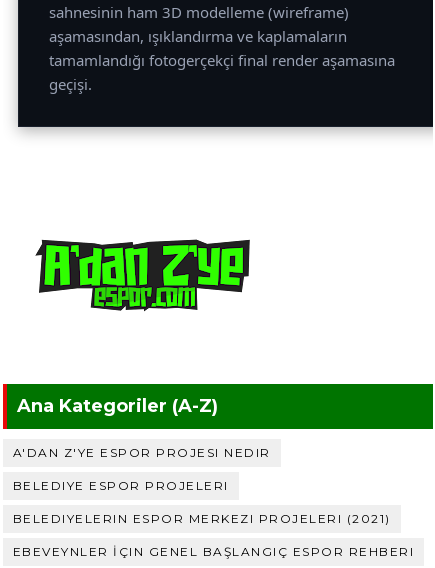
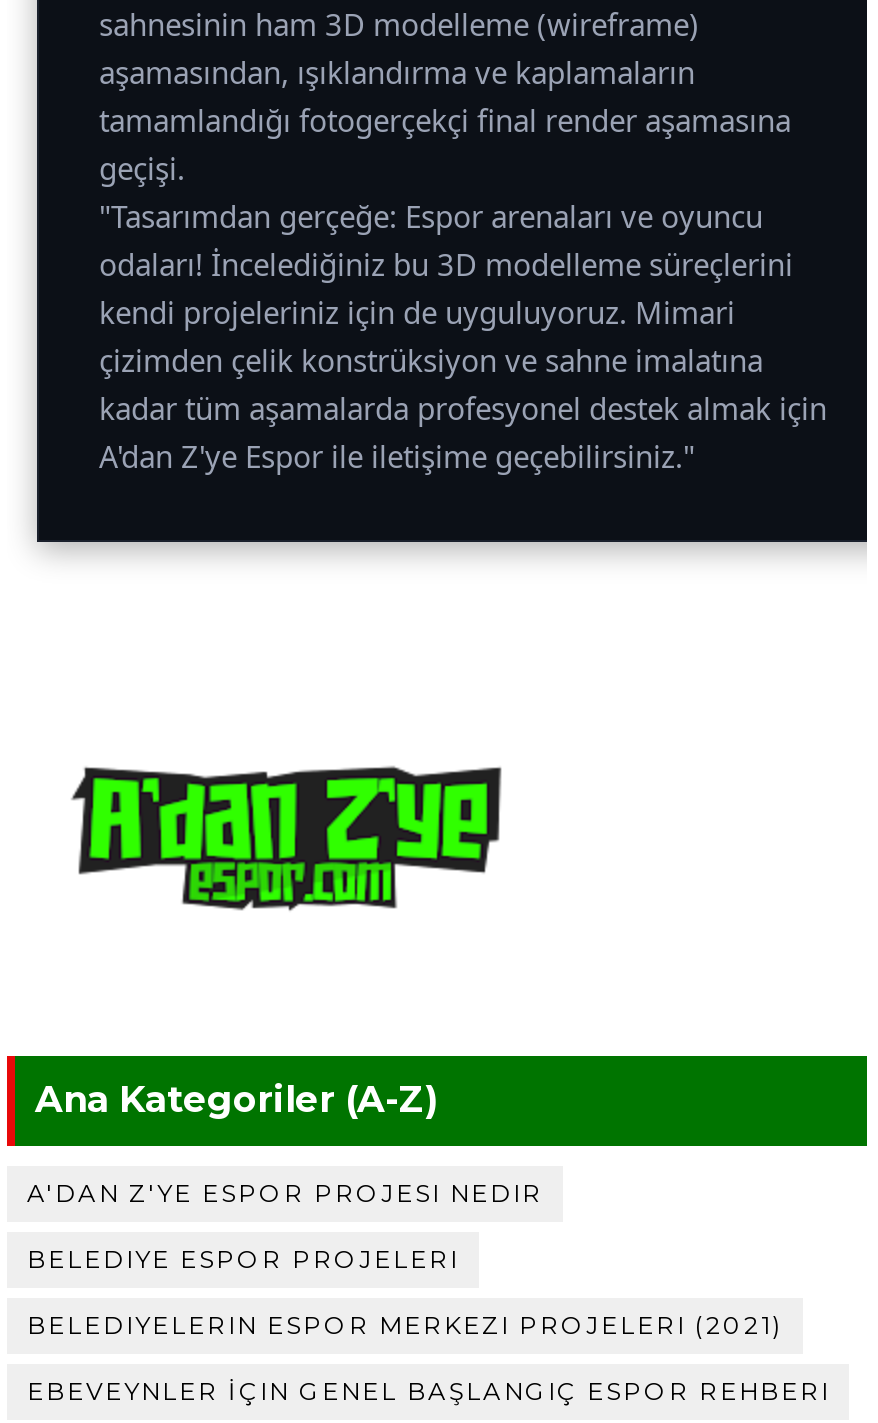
none -> [99,196,827,476] "Tasarımdan gerçeğe: Espor arenaları ve oyuncu | odaları! İncelediğiniz bu 3D modelleme süreçlerini | kendi projeleriniz için de uyguluyoruz. Mimari | çizimden çelik konstrüksiyon ve sahne imalatına | kadar tüm aşamalarda profesyonel destek almak için | A'dan Z'ye Espor ile iletişime geçebilirsiniz."

